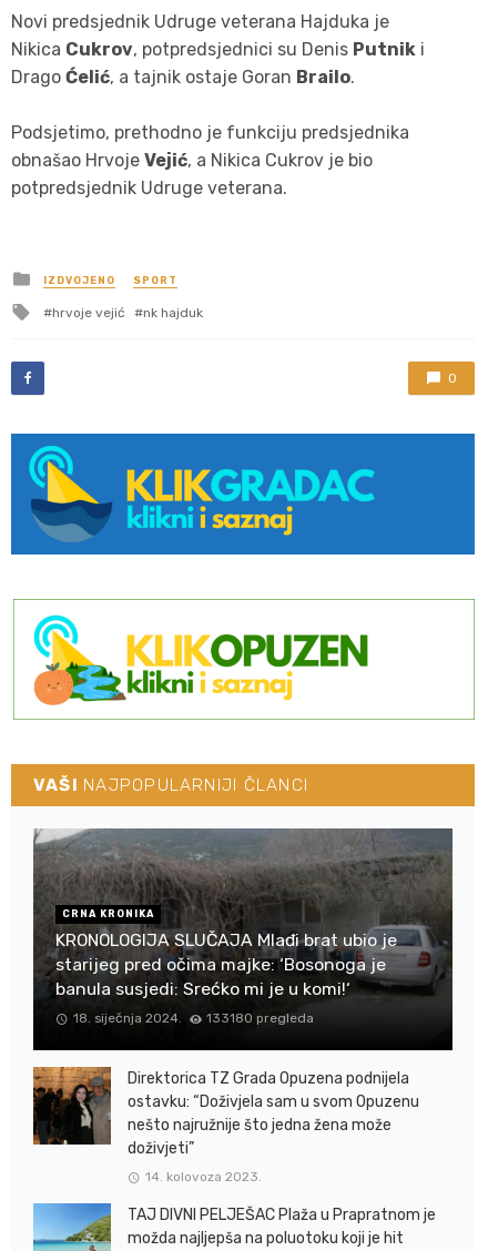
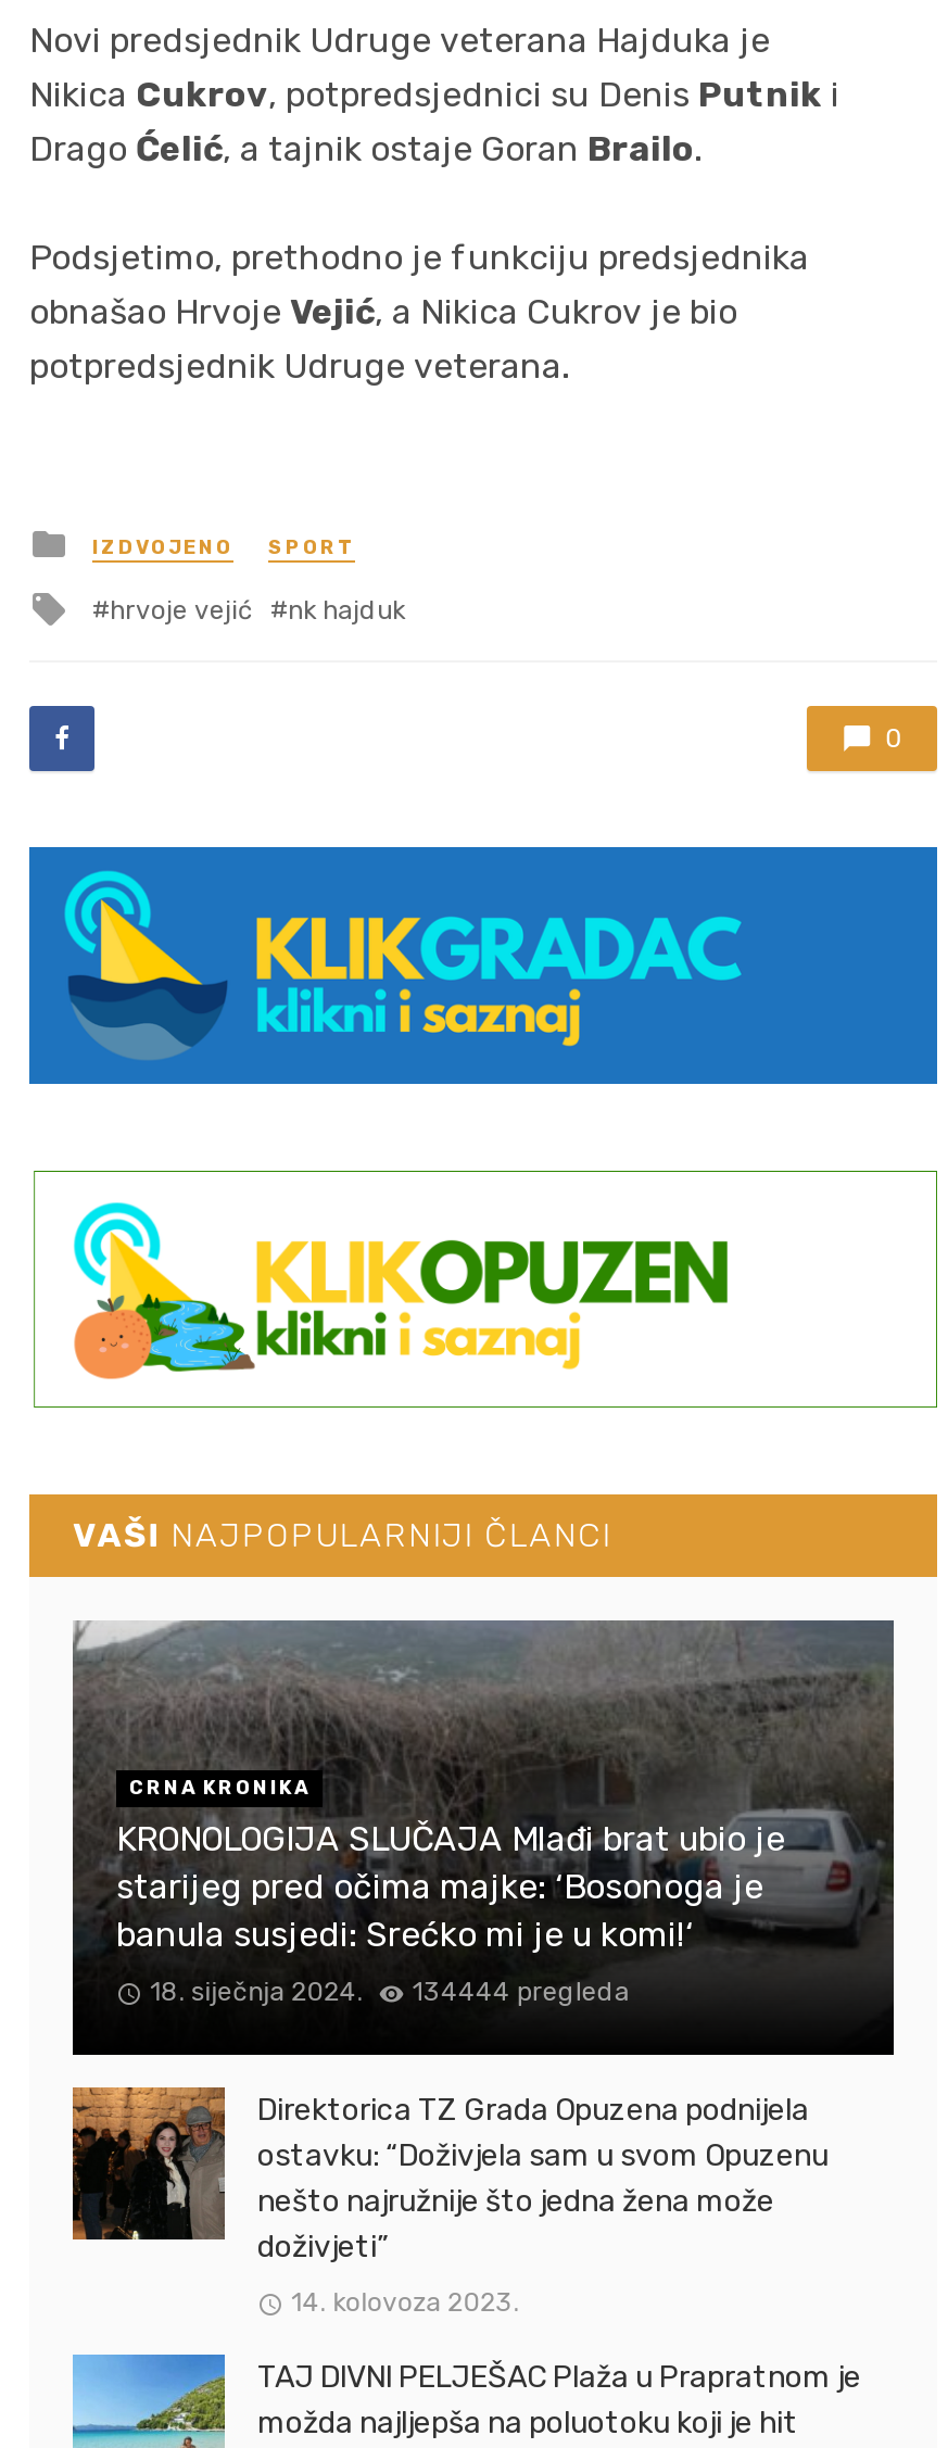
[73,1011,314,1026] 18. siječnja 2024. 133180 pregleda -> [150,1977,630,2007] 18. siječnja 2024. 134444 pregleda

